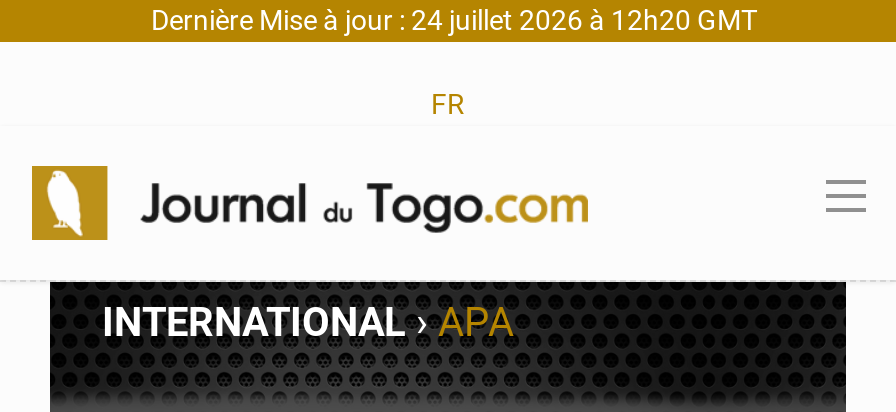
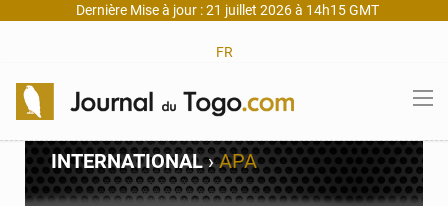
[145,4,757,36] Dernière Mise à jour : 24 juillet 2026 à 12h20 GMT -> [72,2,378,18] Dernière Mise à jour : 21 juillet 2026 à 14h15 GMT

